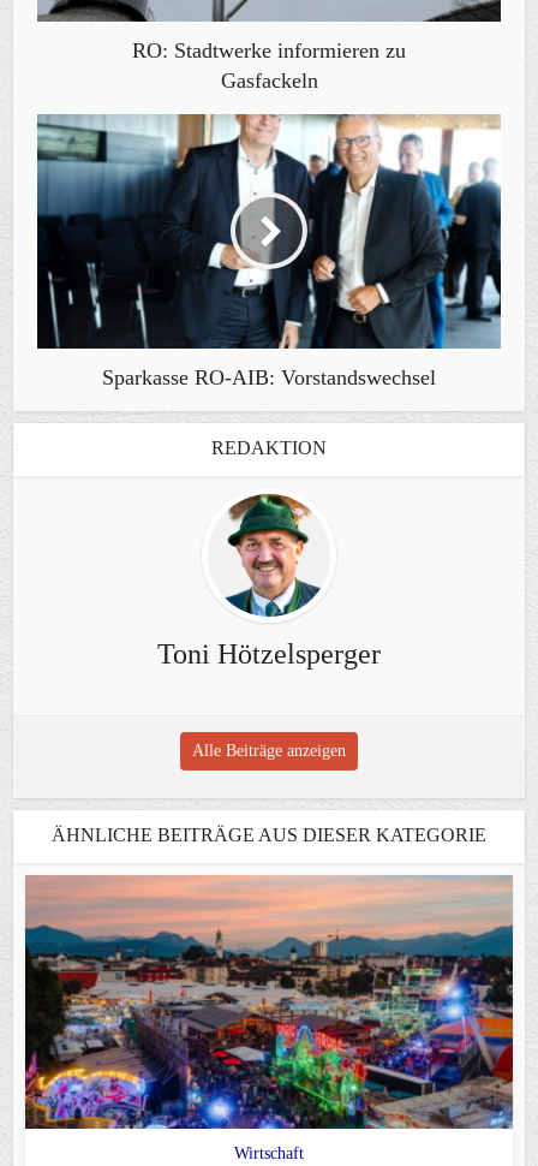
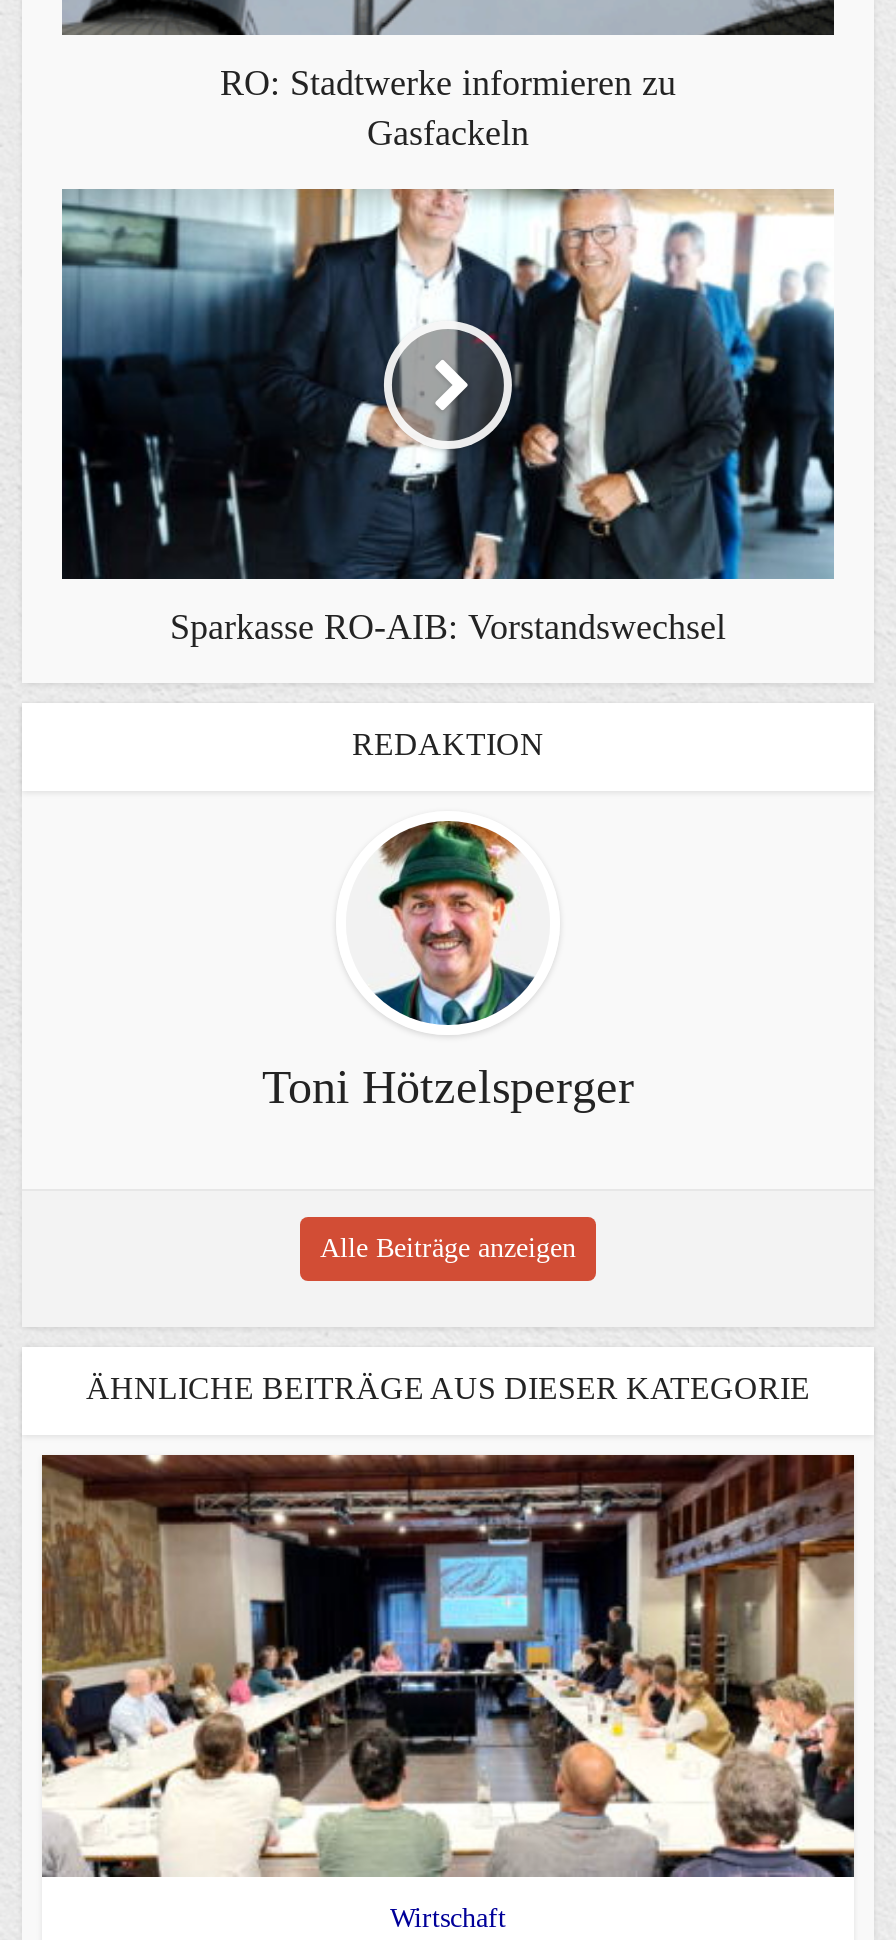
[24,875,514,1130] [image] -> [40,1454,856,1878] [image]

